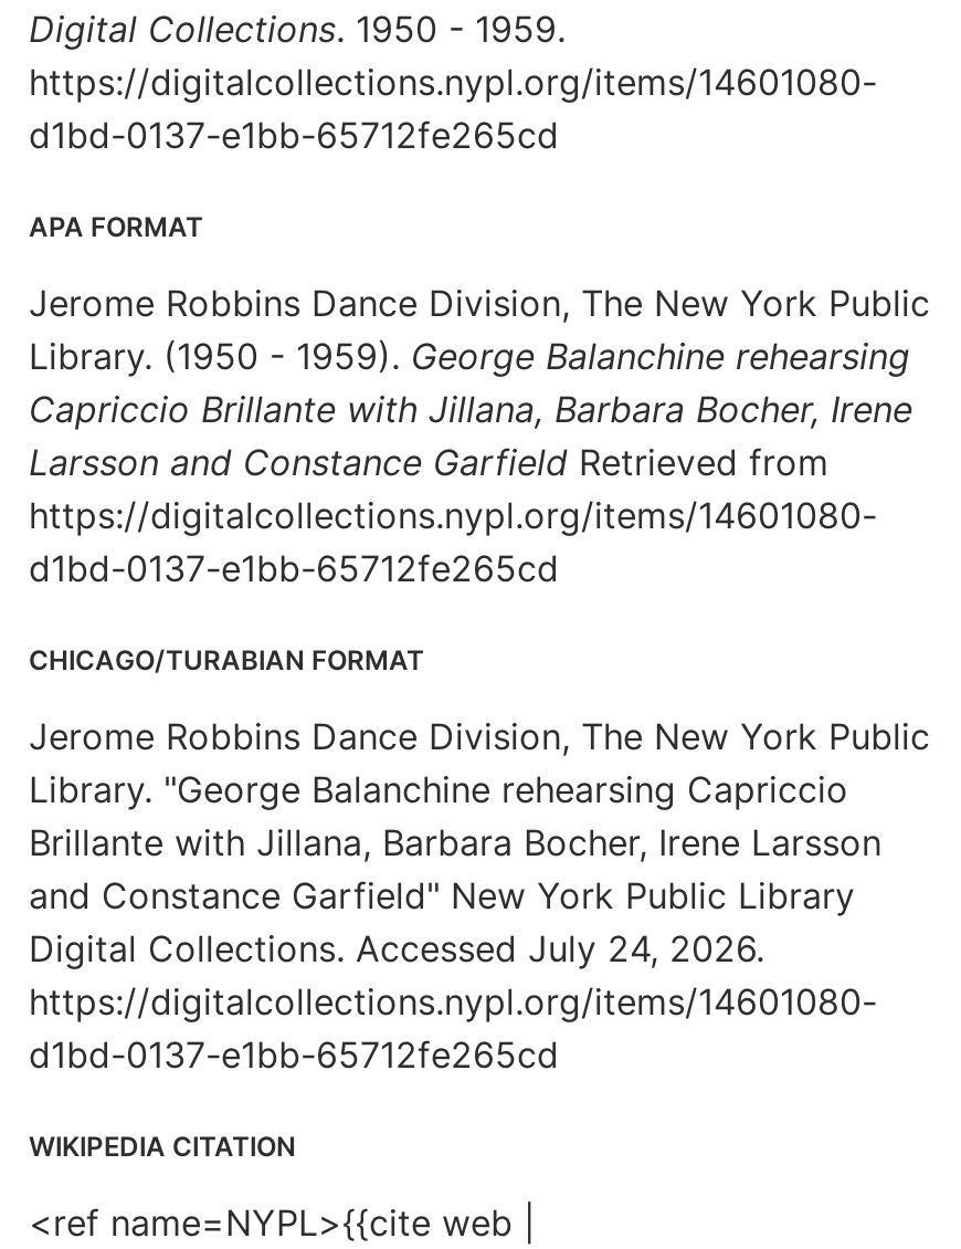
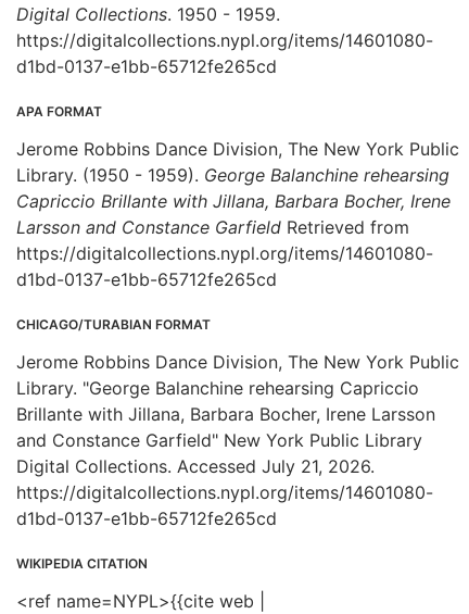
[29,926,764,970] Digital Collections. Accessed July 24, 2026. -> [16,455,375,477] Digital Collections. Accessed July 21, 2026.

